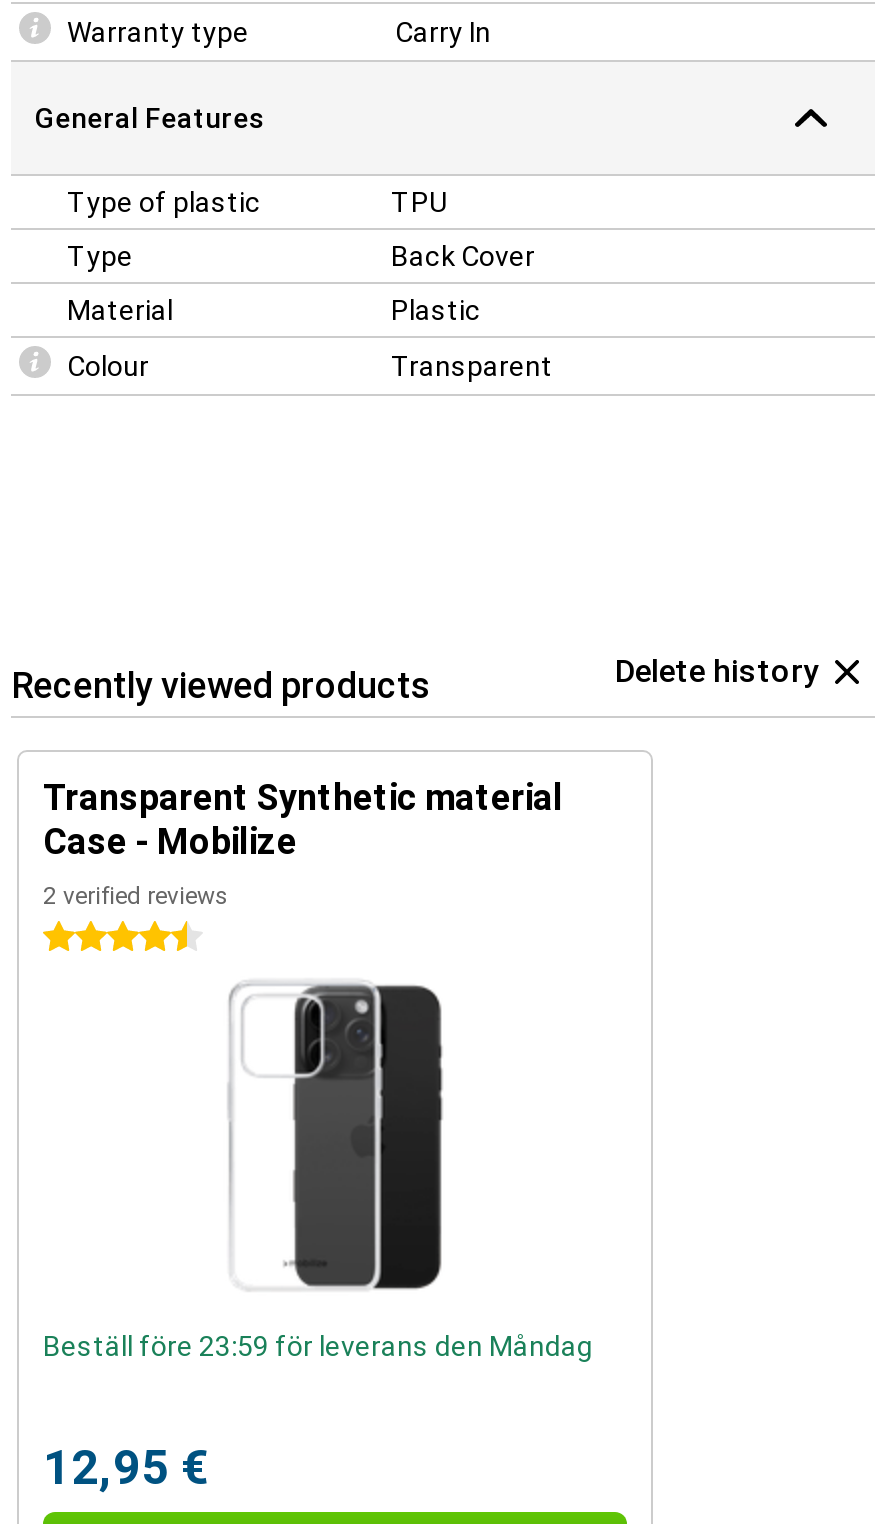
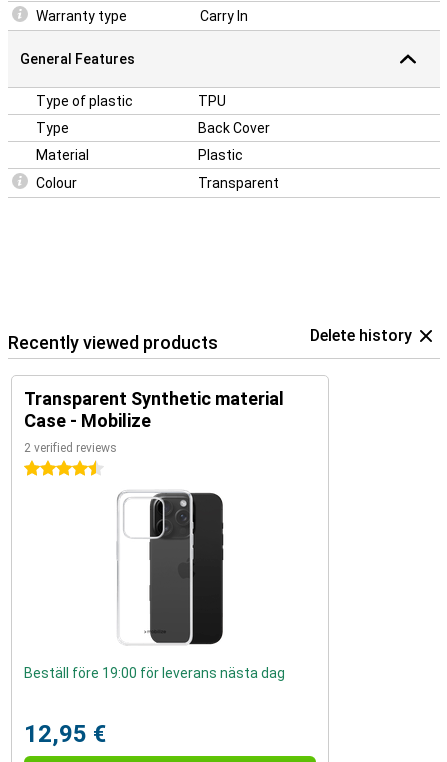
[43,1330,593,1362] Beställ före 23:59 för leverans den Måndag -> [24,665,285,681] Beställ före 19:00 för leverans nästa dag

